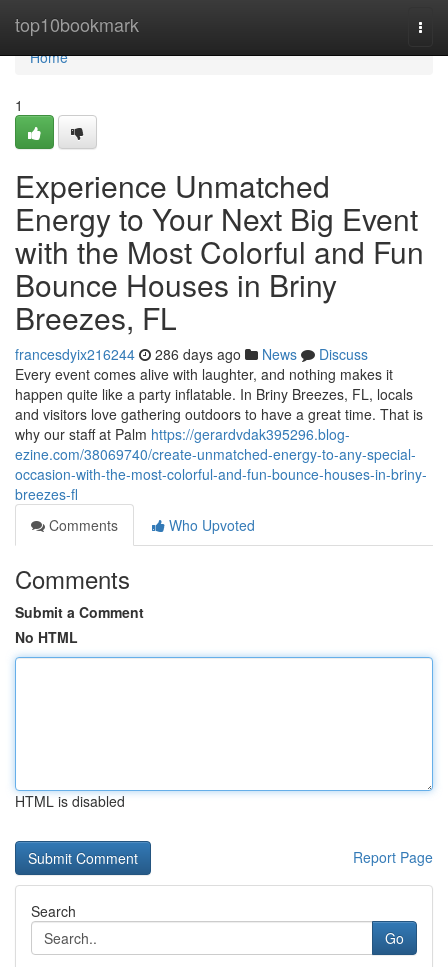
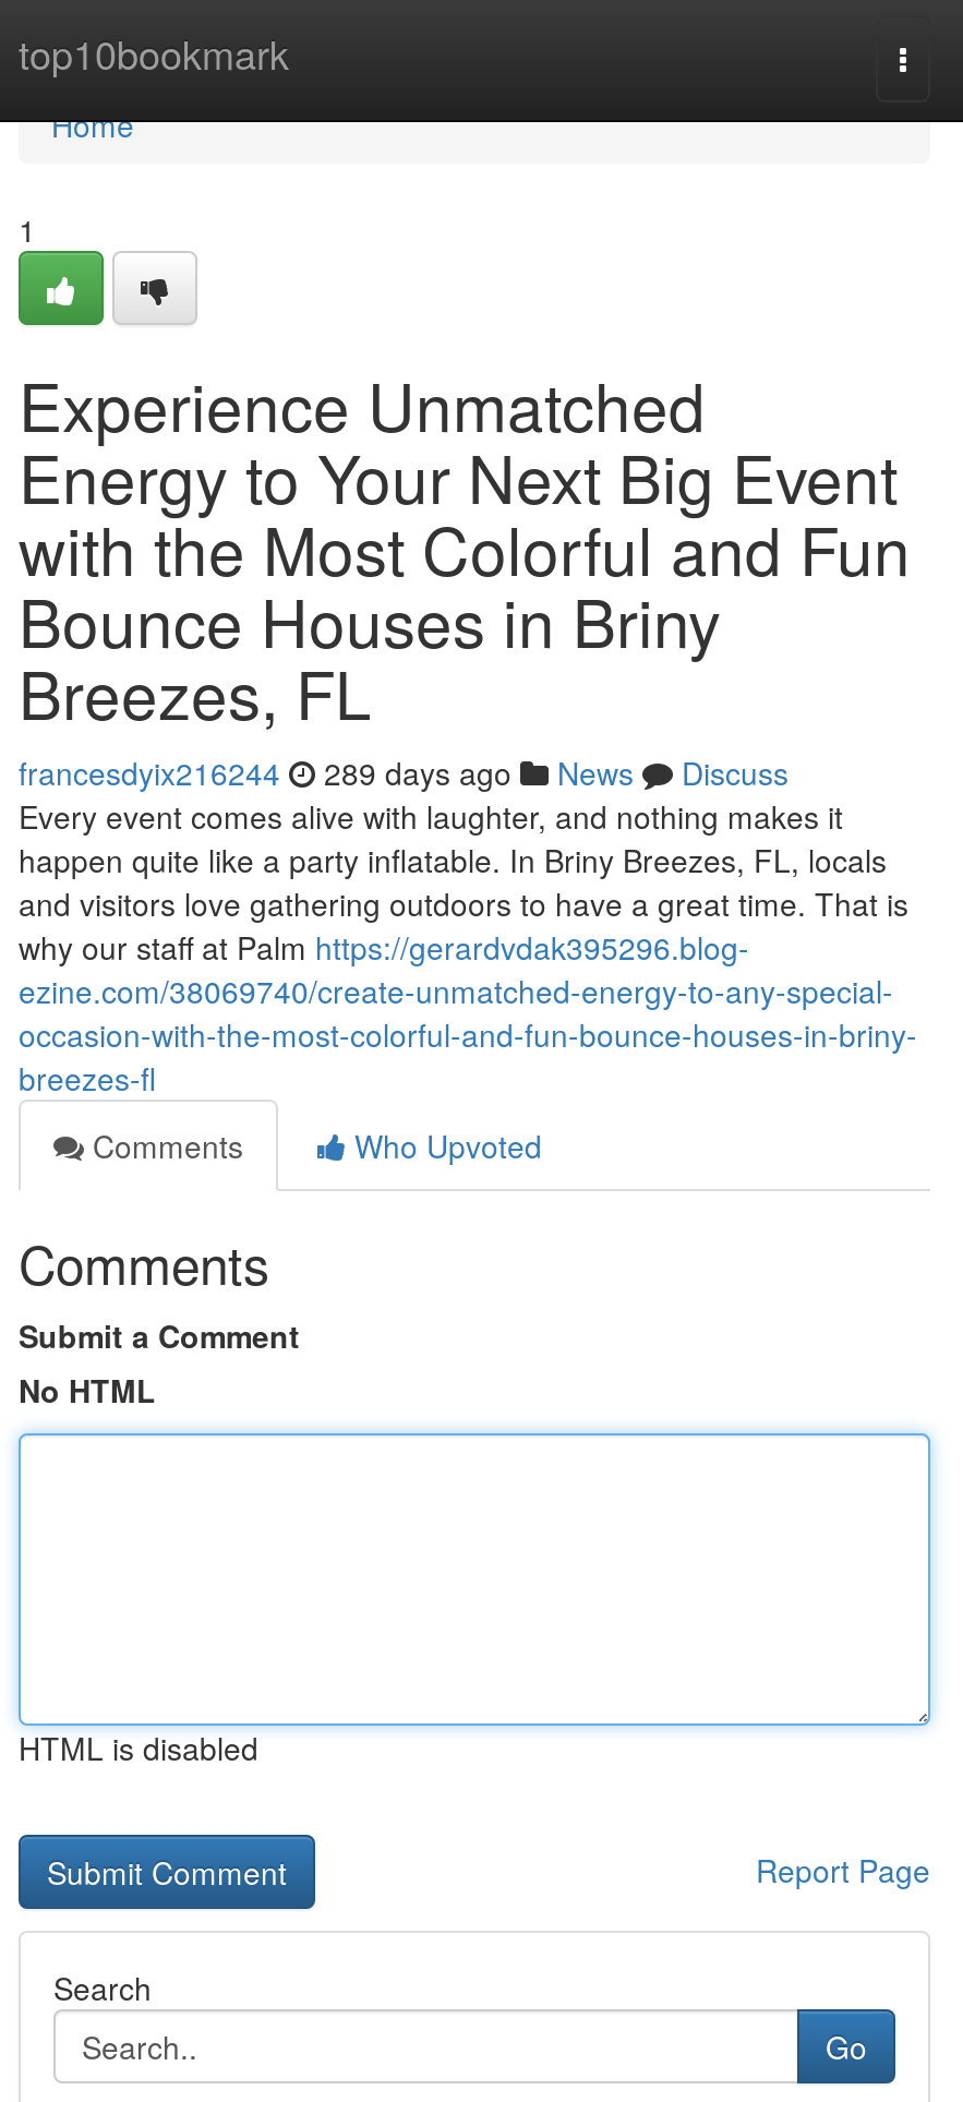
[15,344,368,364] francesdyix216244 286 days ago News Discuss -> [19,750,789,794] francesdyix216244 289 days ago News Discuss

